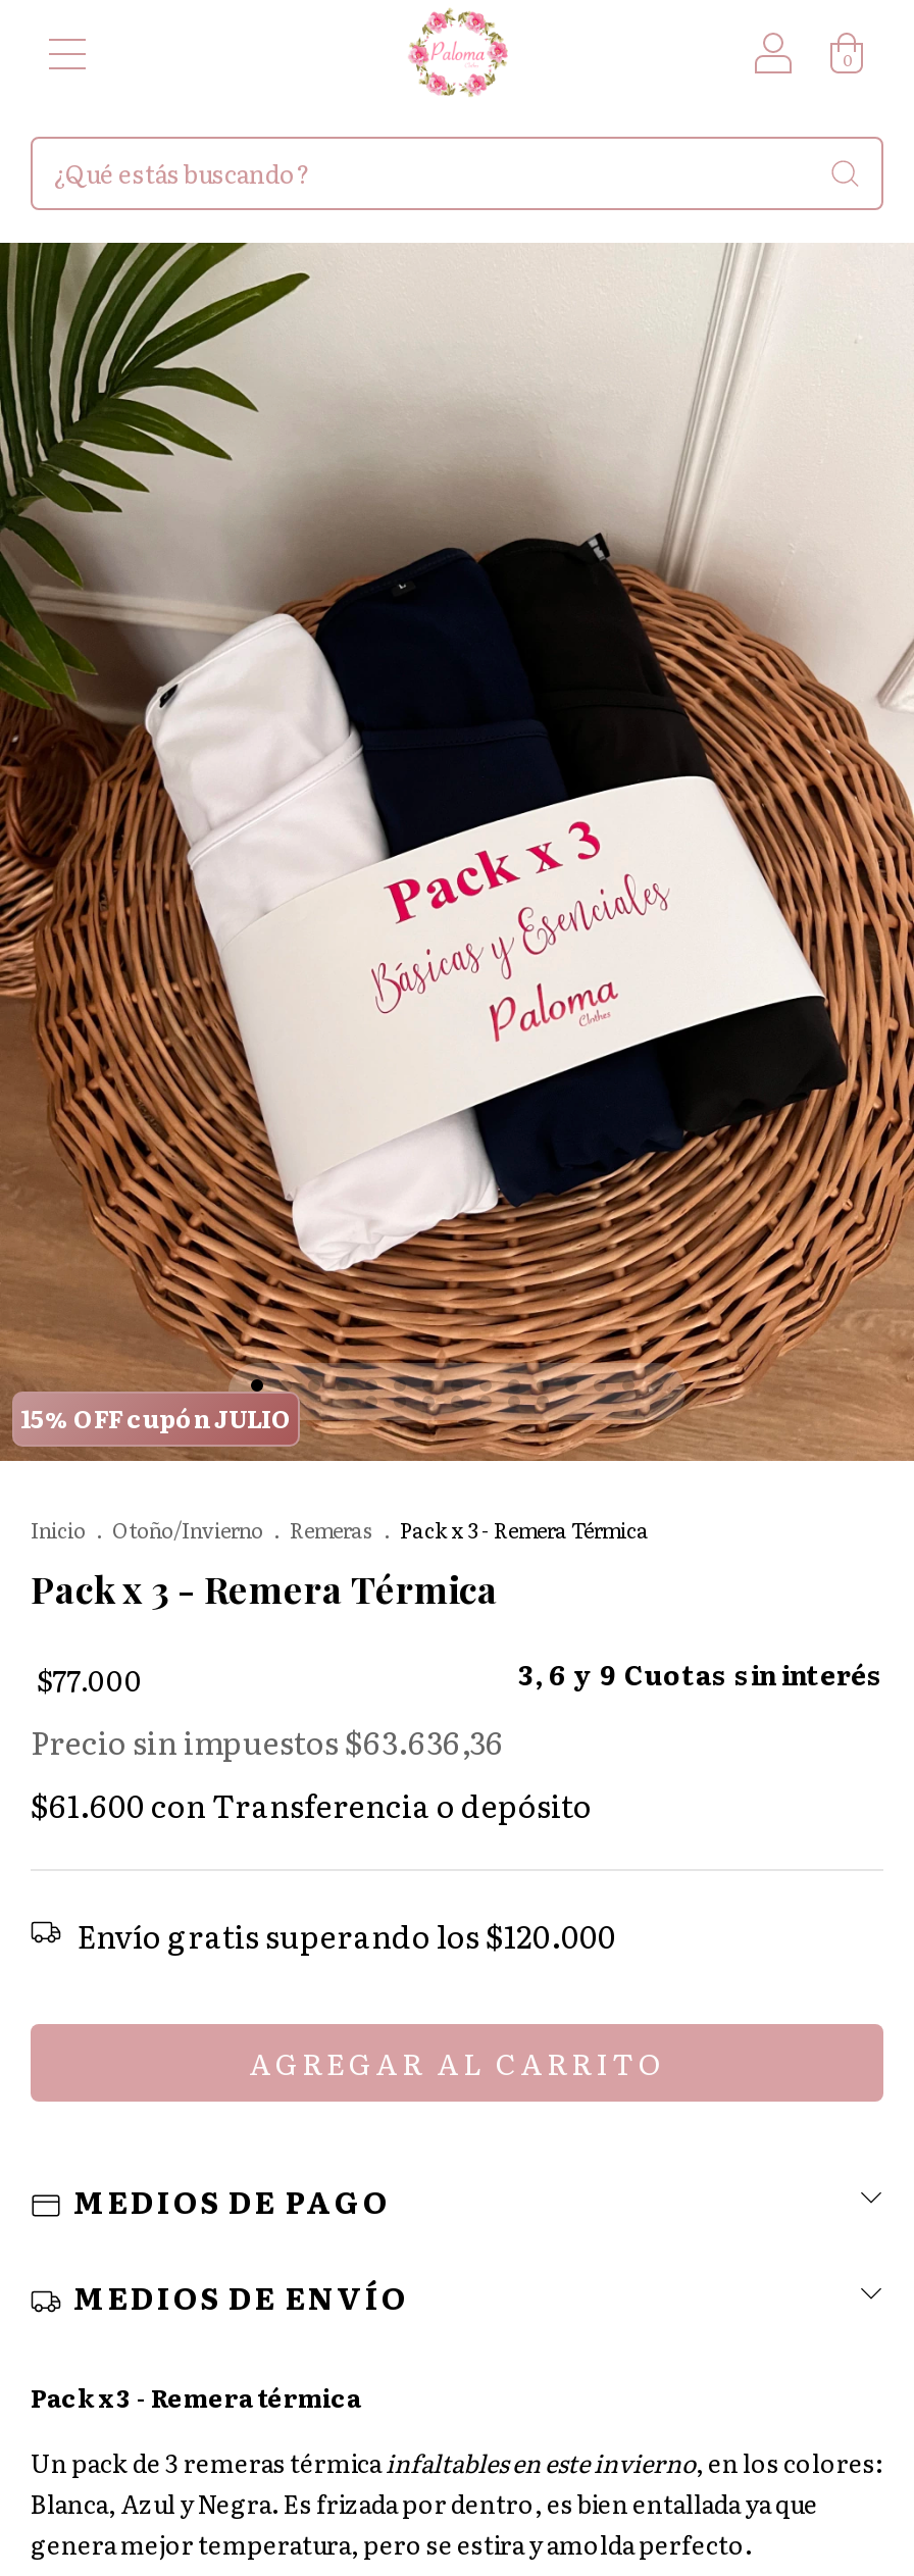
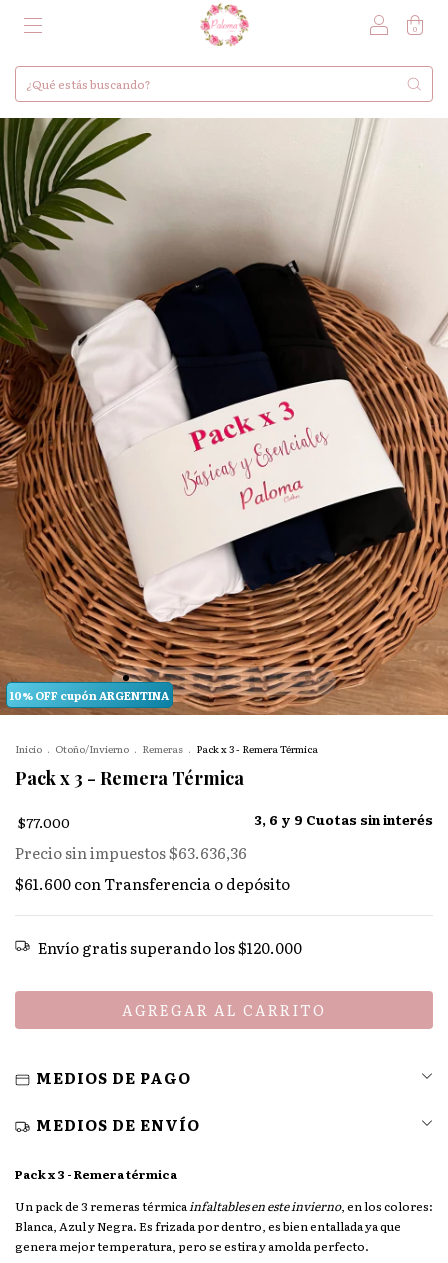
[20,1400,292,1437] 15% OFF cupón JULIO -> [10,687,169,703] 10% OFF cupón ARGENTINA

